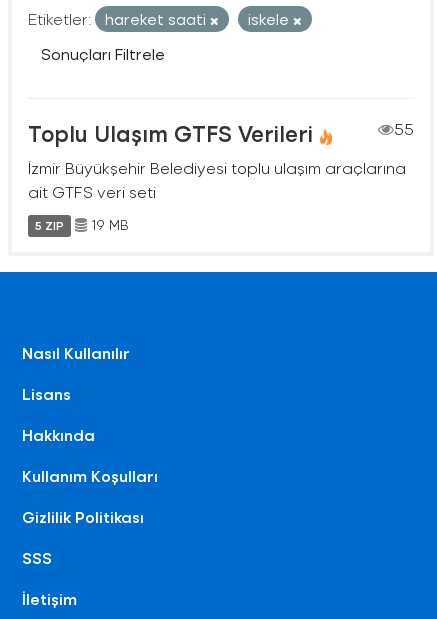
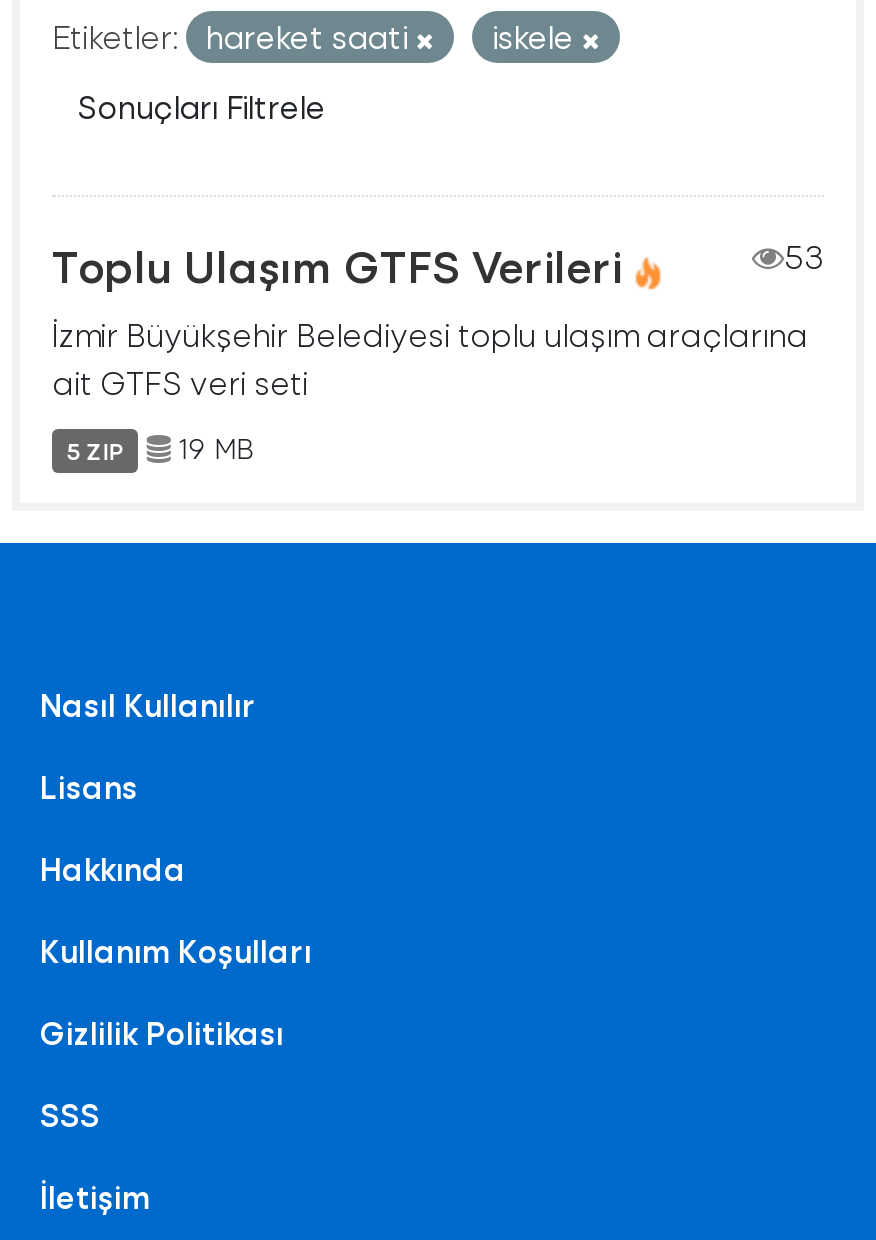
[394,118,414,139] 55 -> [784,236,824,278] 53

